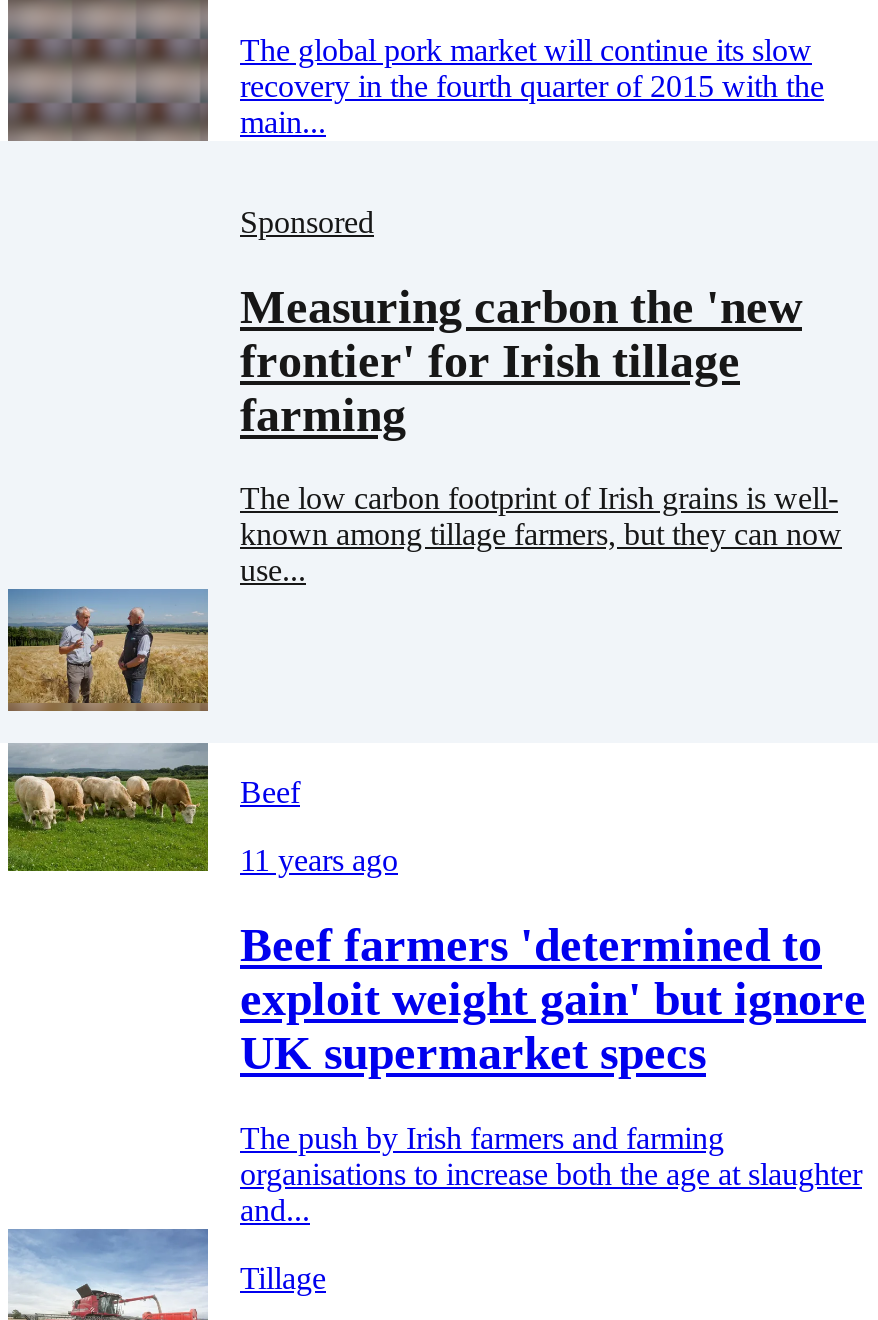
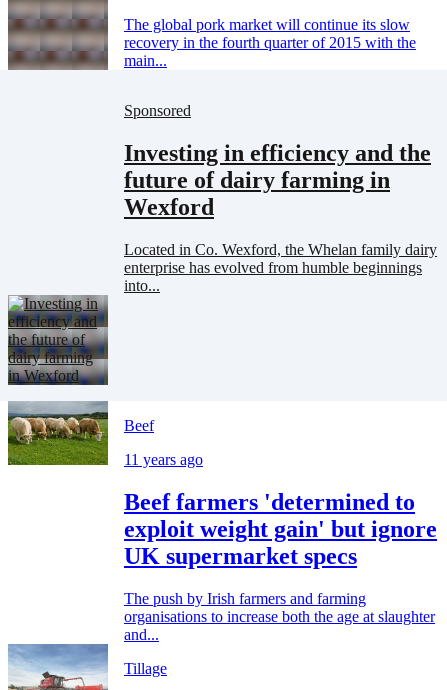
[240,280,802,440] Measuring carbon the 'new | frontier' for Irish tillage | farming -> [124,140,431,220] Investing in efficiency and the | future of dairy farming in | Wexford
[240,482,842,588] The low carbon footprint of Irish grains is well- | known among tillage farmers, but they can now | use... -> [124,241,437,294] Located in Co. Wexford, the Whelan family dairy | enterprise has evolved from humble beginnings | into...
[8,588,210,712] [image] -> [7,295,109,386] [image]

